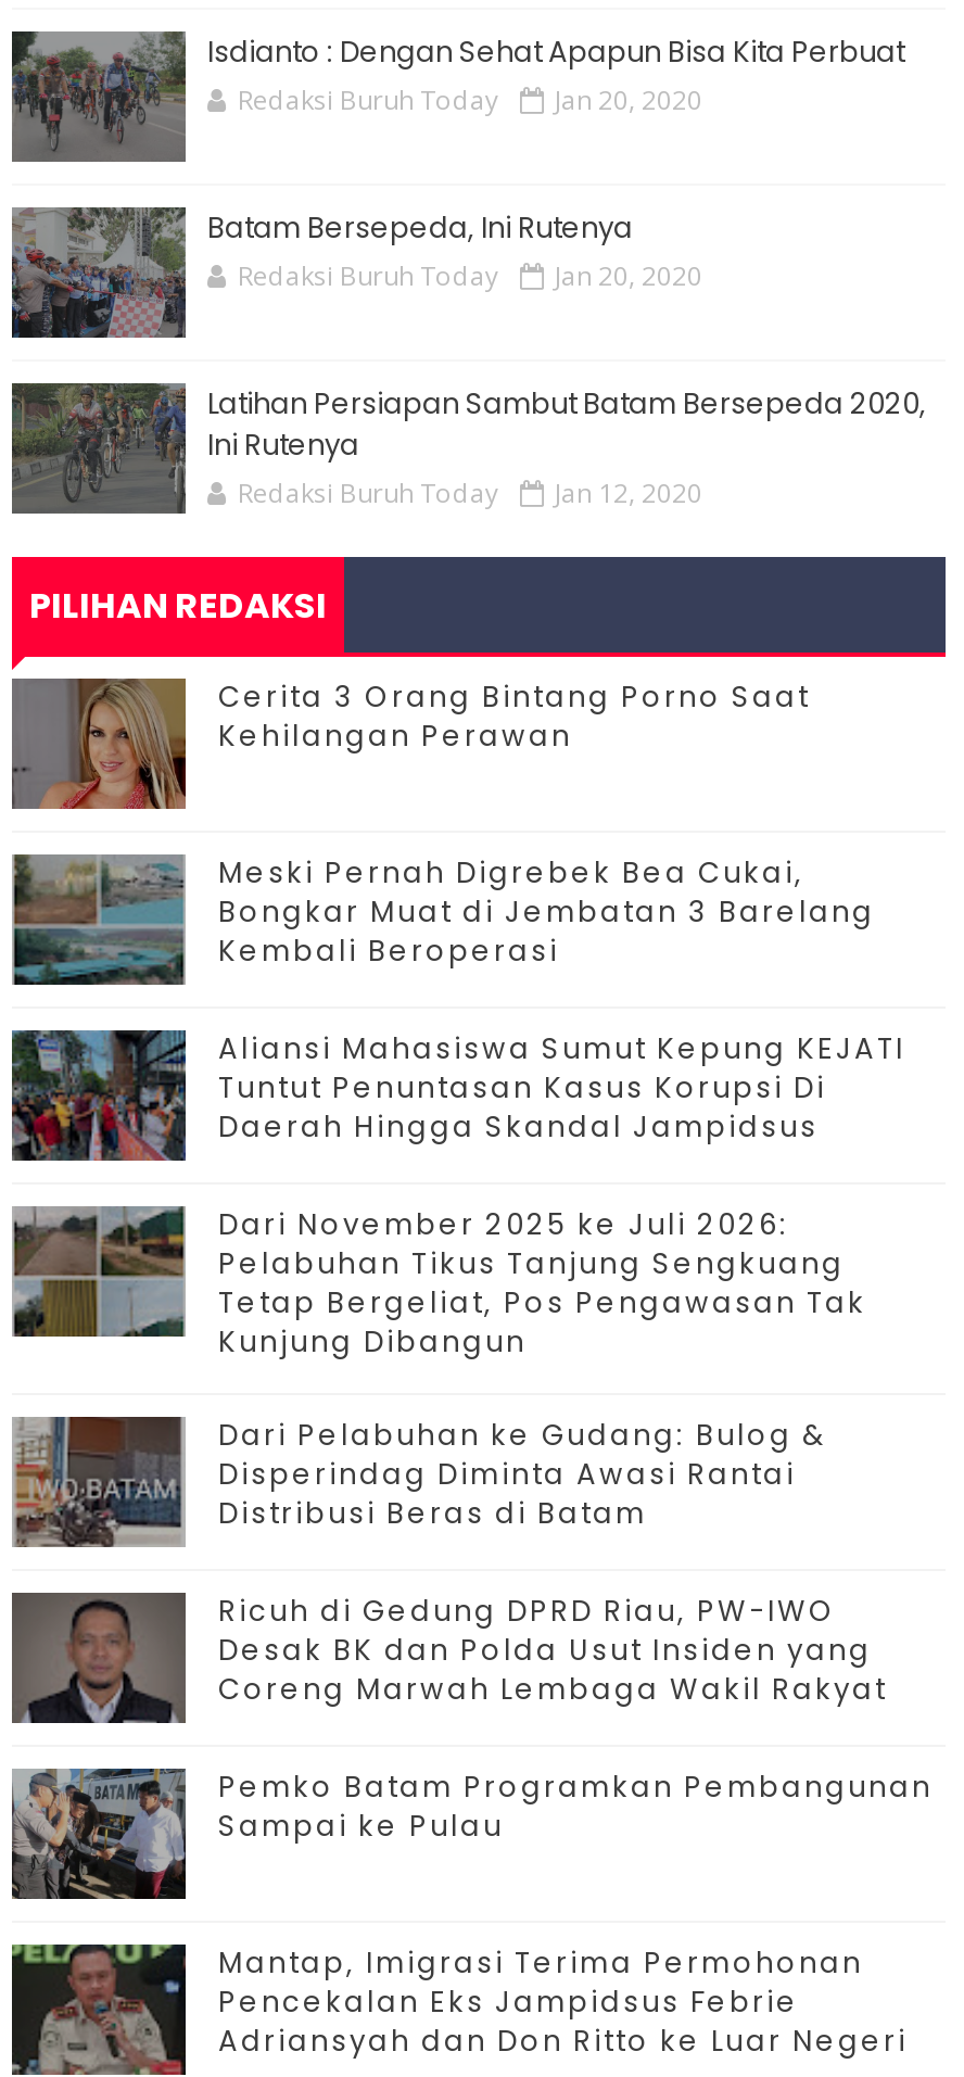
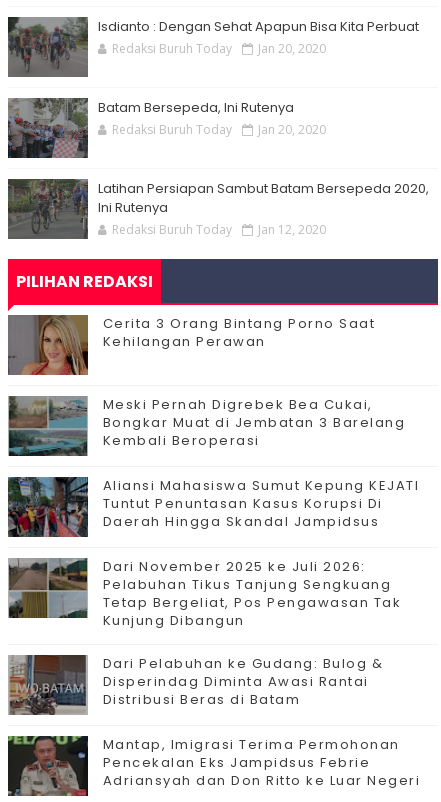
[12,1591,933,1847] [image] | Ricuh di Gedung DPRD Riau, PW-IWO | Desak BK dan Polda Usut Insiden yang | Coreng Marwah Lembaga Wakil Rakyat | Pemko Batam Programkan Pembangunan | Sampai ke Pulau -> none
[12,1766,186,1901] [image] -> none

